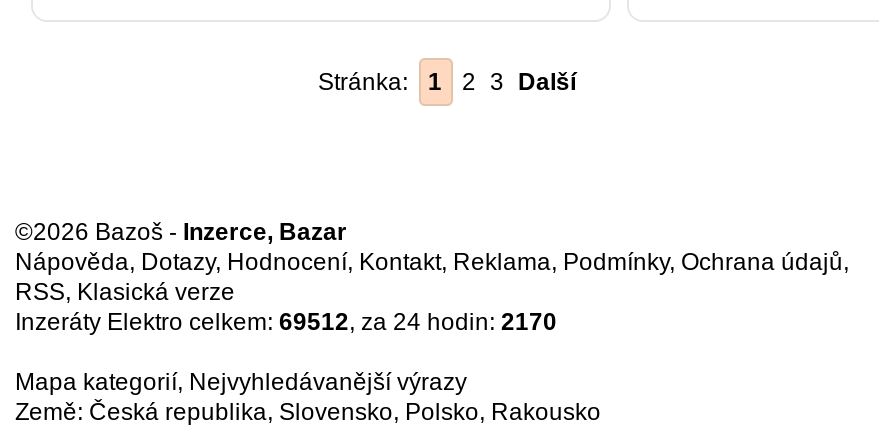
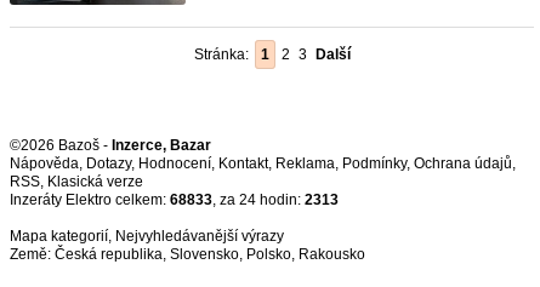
[15,308,557,336] Inzeráty Elektro celkem: 69512, za 24 hodin: 2170 -> [10,191,339,208] Inzeráty Elektro celkem: 68833, za 24 hodin: 2313

